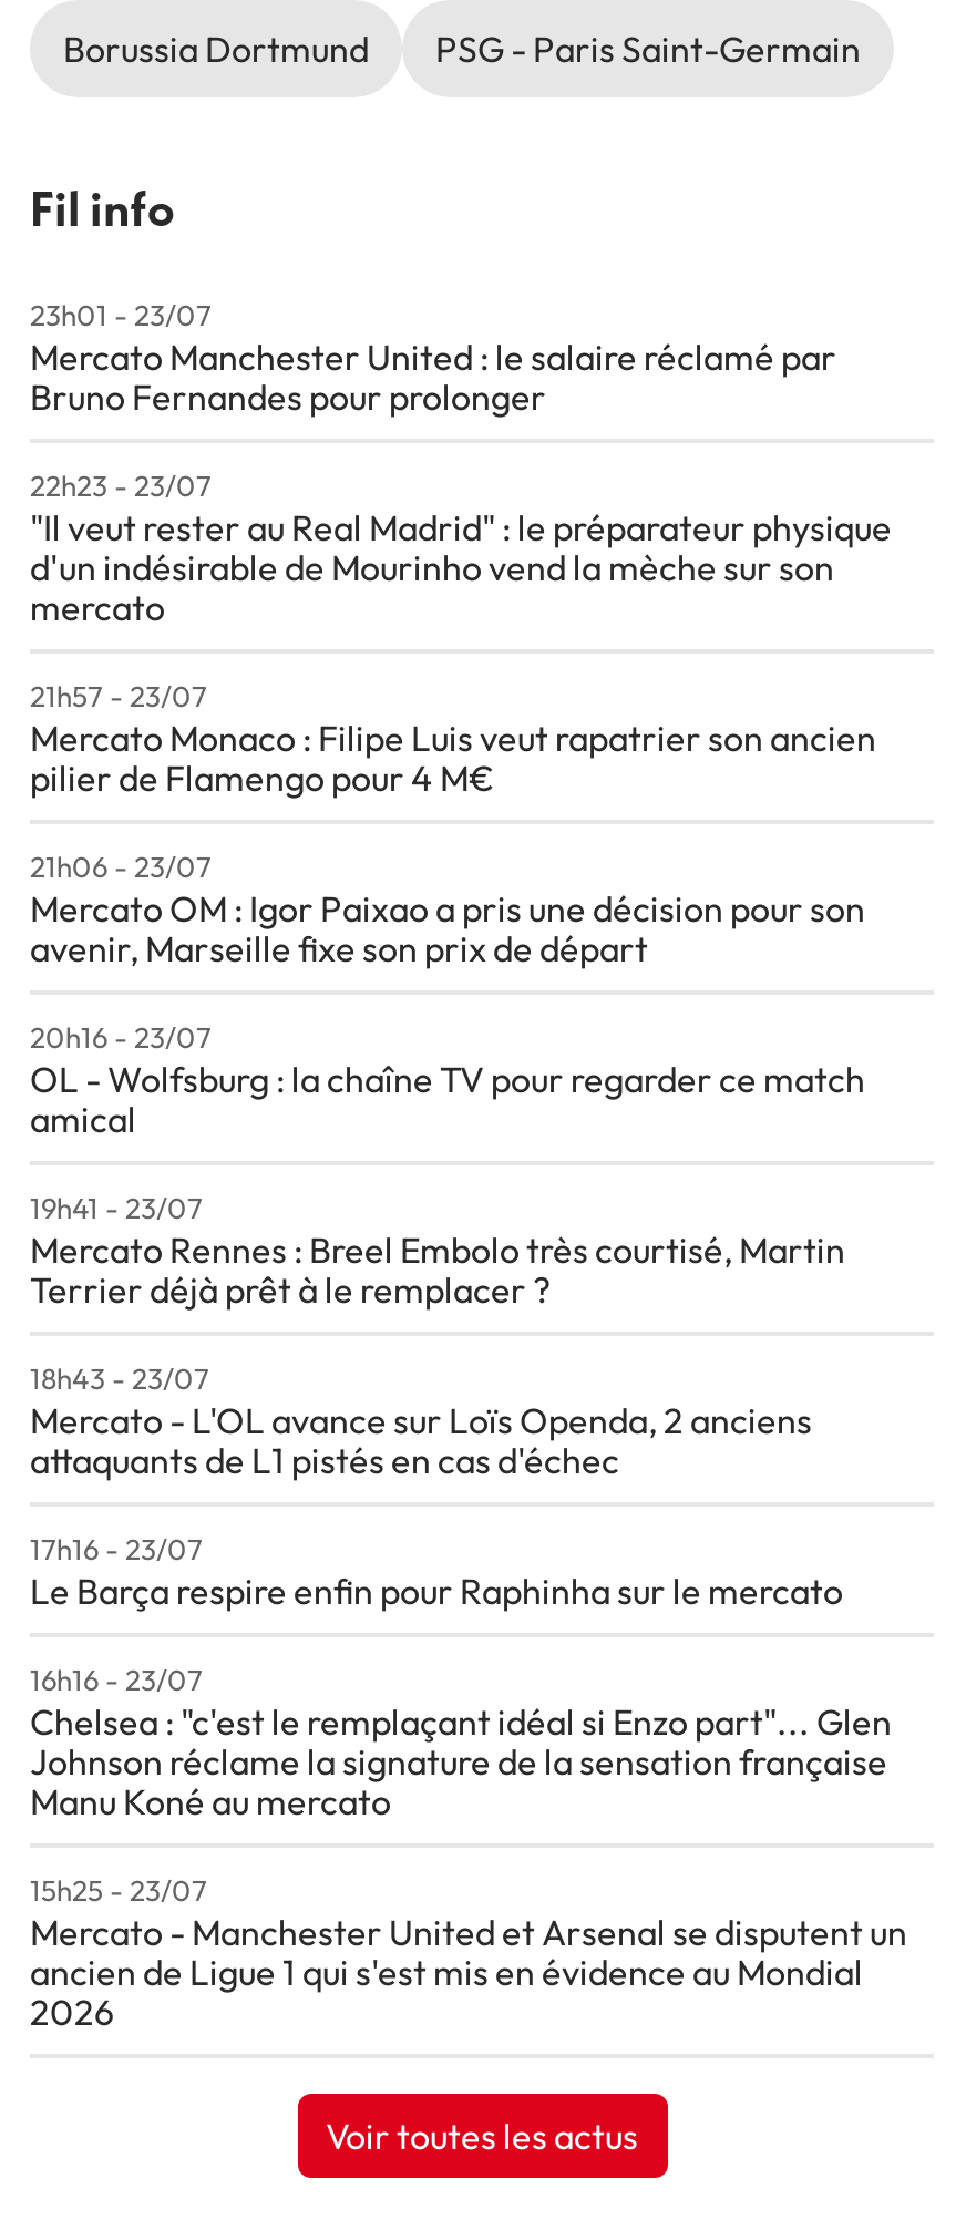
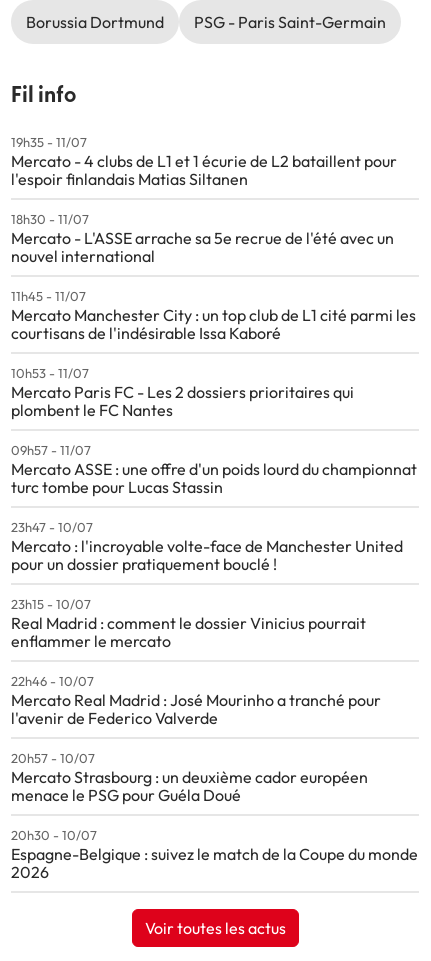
[30,297,836,419] 23h01 - 23/07 | Mercato Manchester United : le salaire réclamé par | Bruno Fernandes pour prolonger -> [11,134,397,189] 19h35 - 11/07 | Mercato - 4 clubs de L1 et 1 écurie de L2 bataillent pour | l'espoir finlandais Matias Siltanen
[30,467,892,629] 22h23 - 23/07 | "Il veut rester au Real Madrid" : le préparateur physique | d'un indésirable de Mourinho vend la mèche sur son | mercato -> [11,211,394,266] 18h30 - 11/07 | Mercato - L'ASSE arrache sa 5e recrue de l'été avec un | nouvel international
[30,678,876,800] 21h57 - 23/07 | Mercato Monaco : Filipe Luis veut rapatrier son ancien | pilier de Flamengo pour 4 M€ -> [11,288,416,343] 11h45 - 11/07 | Mercato Manchester City : un top club de L1 cité parmi les | courtisans de l'indésirable Issa Kaboré
[30,849,865,970] 21h06 - 23/07 | Mercato OM : Igor Paixao a pris une décision pour son | avenir, Marseille fixe son prix de départ -> [11,365,354,420] 10h53 - 11/07 | Mercato Paris FC - Les 2 dossiers prioritaires qui | plombent le FC Nantes
[30,1019,865,1141] 20h16 - 23/07 | OL - Wolfsburg : la chaîne TV pour regarder ce match | amical -> [11,442,417,497] 09h57 - 11/07 | Mercato ASSE : une offre d'un poids lourd du championnat | turc tombe pour Lucas Stassin
[30,1190,845,1312] 19h41 - 23/07 | Mercato Rennes : Breel Embolo très courtisé, Martin | Terrier déjà prêt à le remplacer ? -> [11,519,403,574] 23h47 - 10/07 | Mercato : l'incroyable volte-face de Manchester United | pour un dossier pratiquement bouclé !
[30,1360,812,1482] 18h43 - 23/07 | Mercato - L'OL avance sur Loïs Openda, 2 anciens | attaquants de L1 pistés en cas d'échec -> [11,596,366,651] 23h15 - 10/07 | Real Madrid : comment le dossier Vinicius pourrait | enflammer le mercato
[30,1531,843,1613] 17h16 - 23/07 | Le Barça respire enfin pour Raphinha sur le mercato -> [11,673,381,728] 22h46 - 10/07 | Mercato Real Madrid : José Mourinho a tranché pour | l'avenir de Federico Valverde
[30,1662,892,1823] 16h16 - 23/07 | Chelsea : "c'est le remplaçant idéal si Enzo part"... Glen | Johnson réclame la signature de la sensation française | Manu Koné au mercato -> [11,750,368,805] 20h57 - 10/07 | Mercato Strasbourg : un deuxième cador européen | menace le PSG pour Guéla Doué
[30,1872,907,1994] 15h25 - 23/07 | Mercato - Manchester United et Arsenal se disputent un | ancien de Ligue 1 qui s'est mis en évidence au Mondial -> [11,827,418,864] 20h30 - 10/07 | Espagne-Belgique : suivez le match de la Coupe du monde

